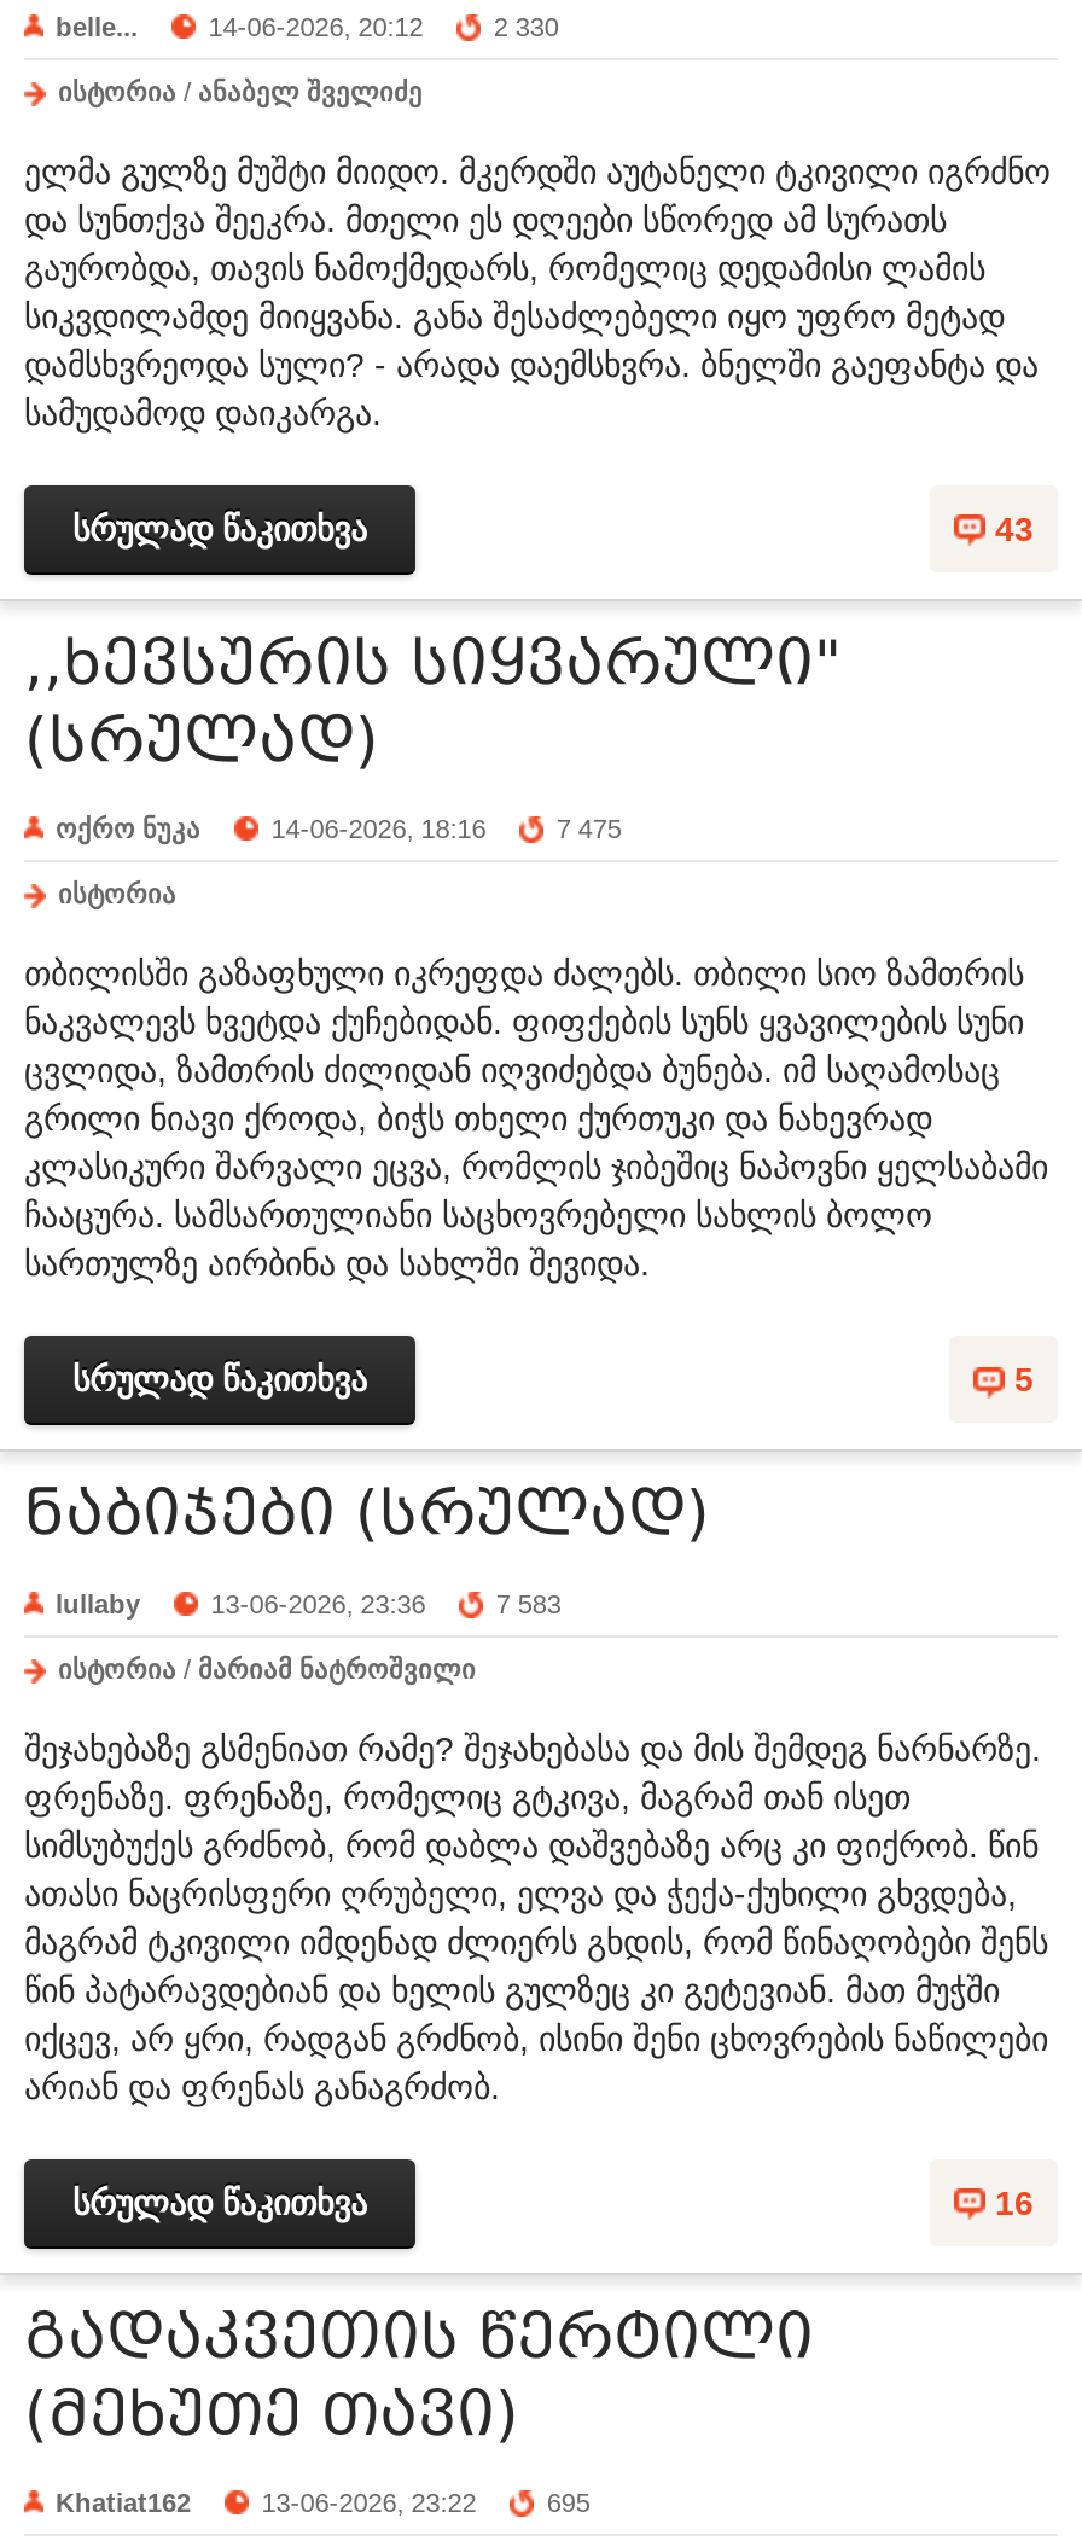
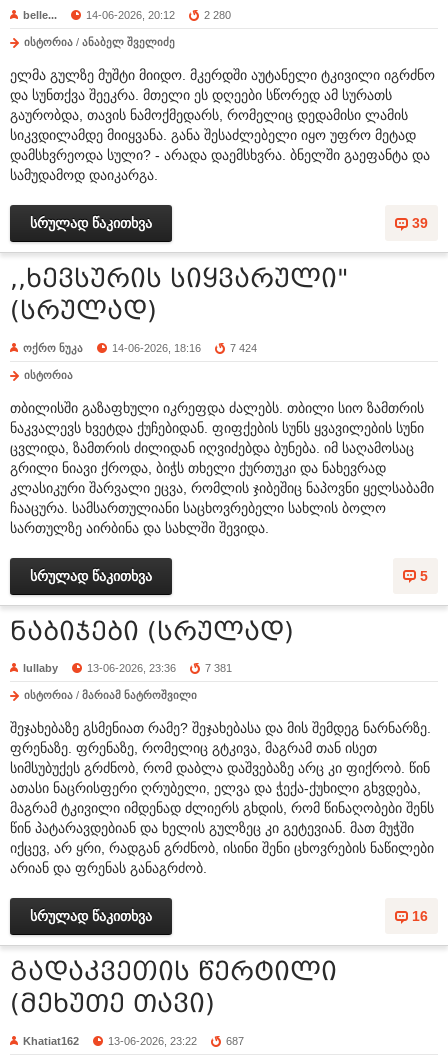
[494,11,559,40] 2 330 -> [204,9,231,21] 2 280
[995,508,1034,547] 43 -> [412,215,428,231] 39
[556,814,622,843] 7 475 -> [230,341,257,353] 7 424
[496,1588,561,1617] 7 583 -> [205,662,232,674] 7 381
[547,2488,590,2517] 695 -> [226,1034,244,1046] 687

